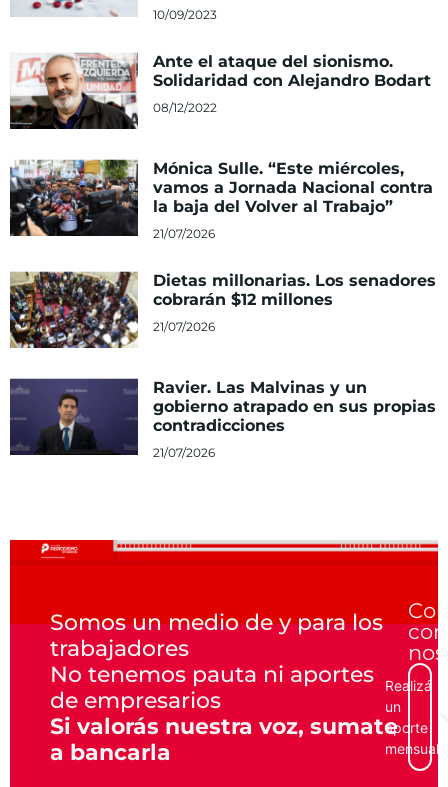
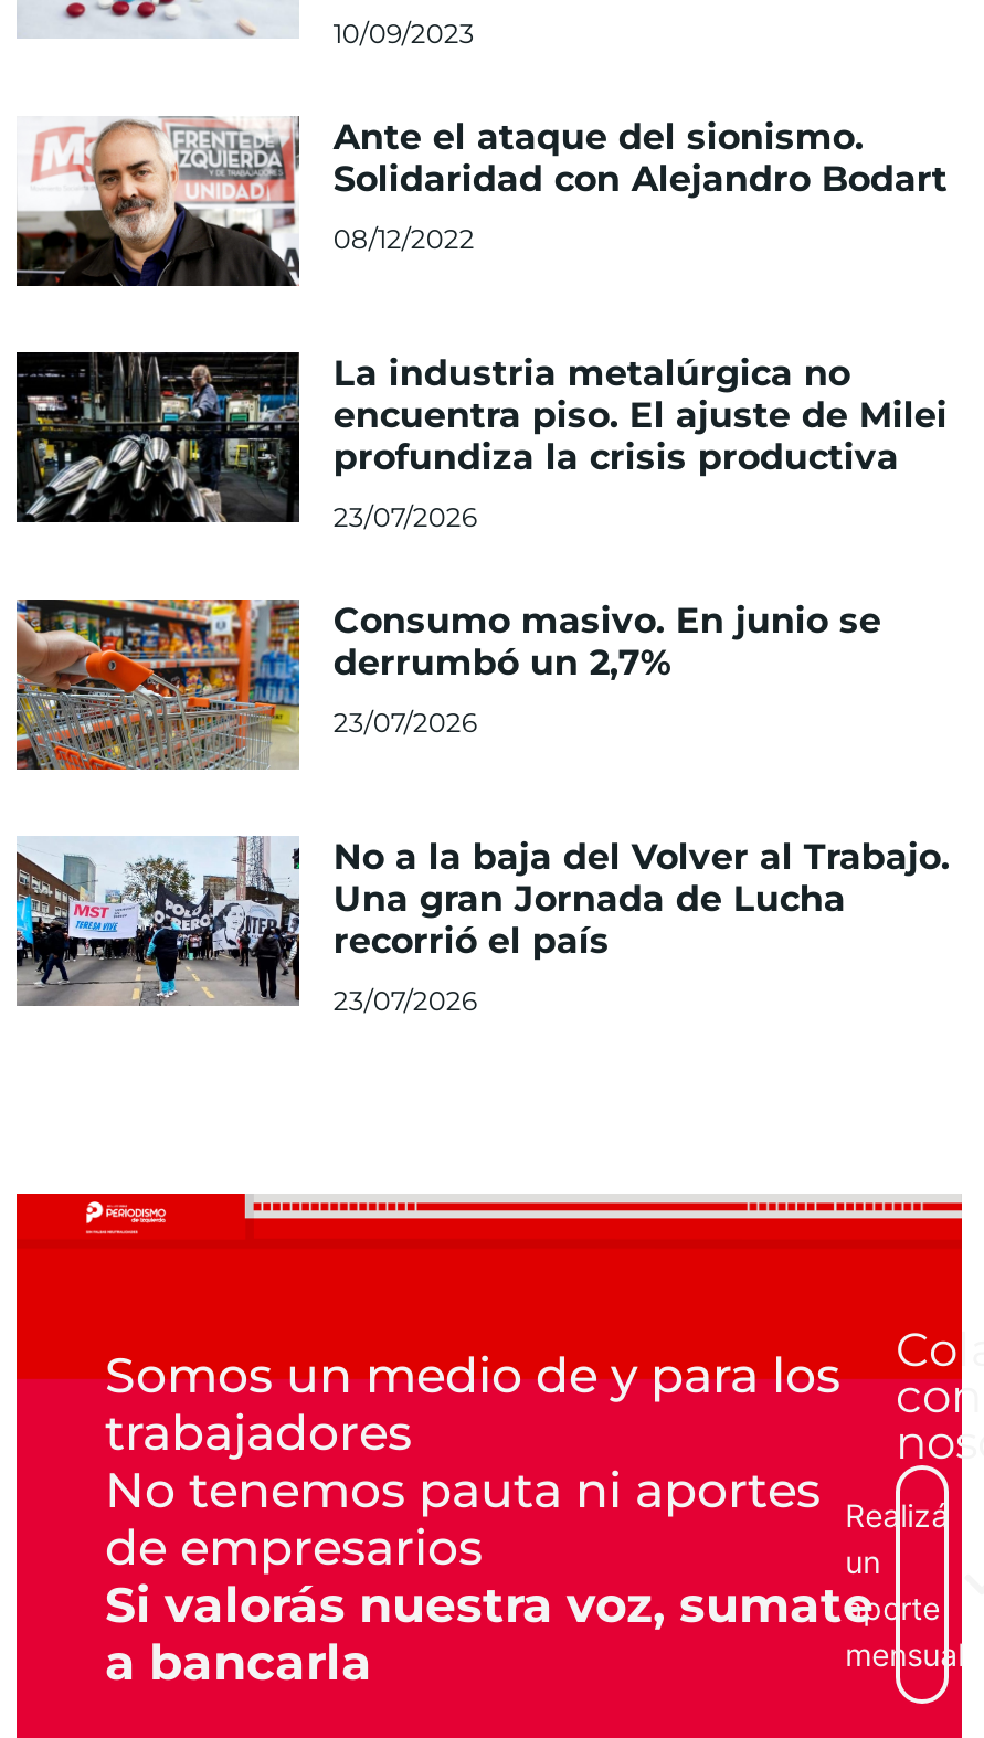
[9,159,433,237] [image] | Mónica Sulle. “Este miércoles, | vamos a Jornada Nacional contra | la baja del Volver al Trabajo” -> [14,349,947,526] [image] | La industria metalúrgica no | encuentra piso. El ajuste de Milei | profundiza la crisis productiva
[153,226,215,241] 21/07/2026 -> [333,500,477,533] 23/07/2026
[10,271,436,349] [image] | Dietas millonarias. Los senadores | cobrarán $12 millones -> [14,598,881,771] [image] | Consumo masivo. En junio se | derrumbó un 2,7%
[153,319,215,334] 21/07/2026 -> [333,705,477,738] 23/07/2026
[9,378,436,455] [image] | Ravier. Las Malvinas y un | gobierno atrapado en sus propias | contradicciones -> [14,835,950,1007] [image] | No a la baja del Volver al Trabajo. | Una gran Jornada de Lucha | recorrió el país
[153,445,215,460] 21/07/2026 -> [333,983,477,1017] 23/07/2026

